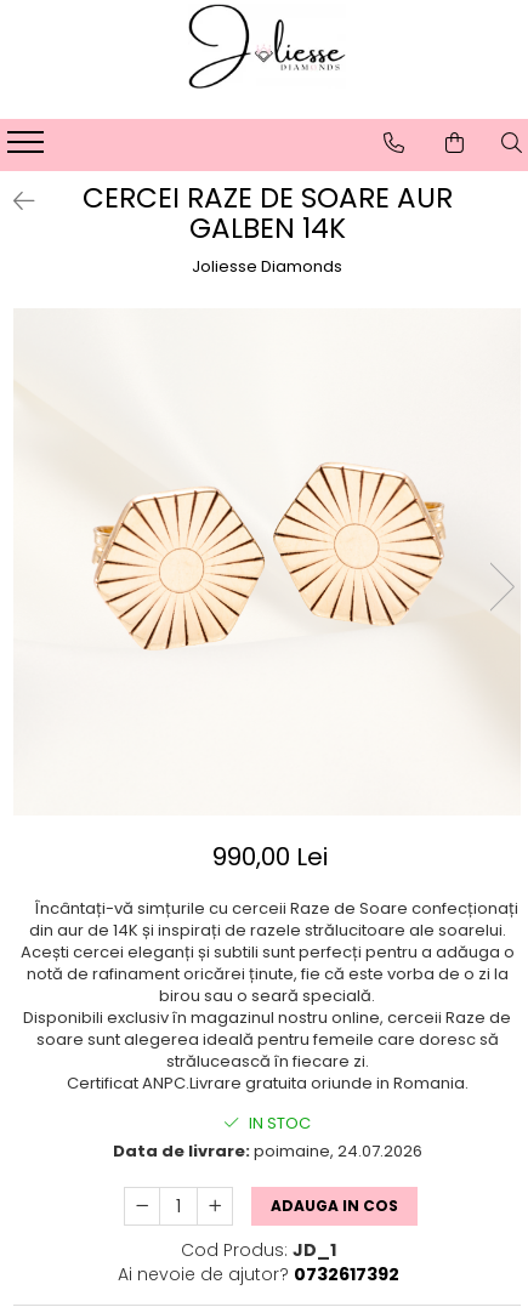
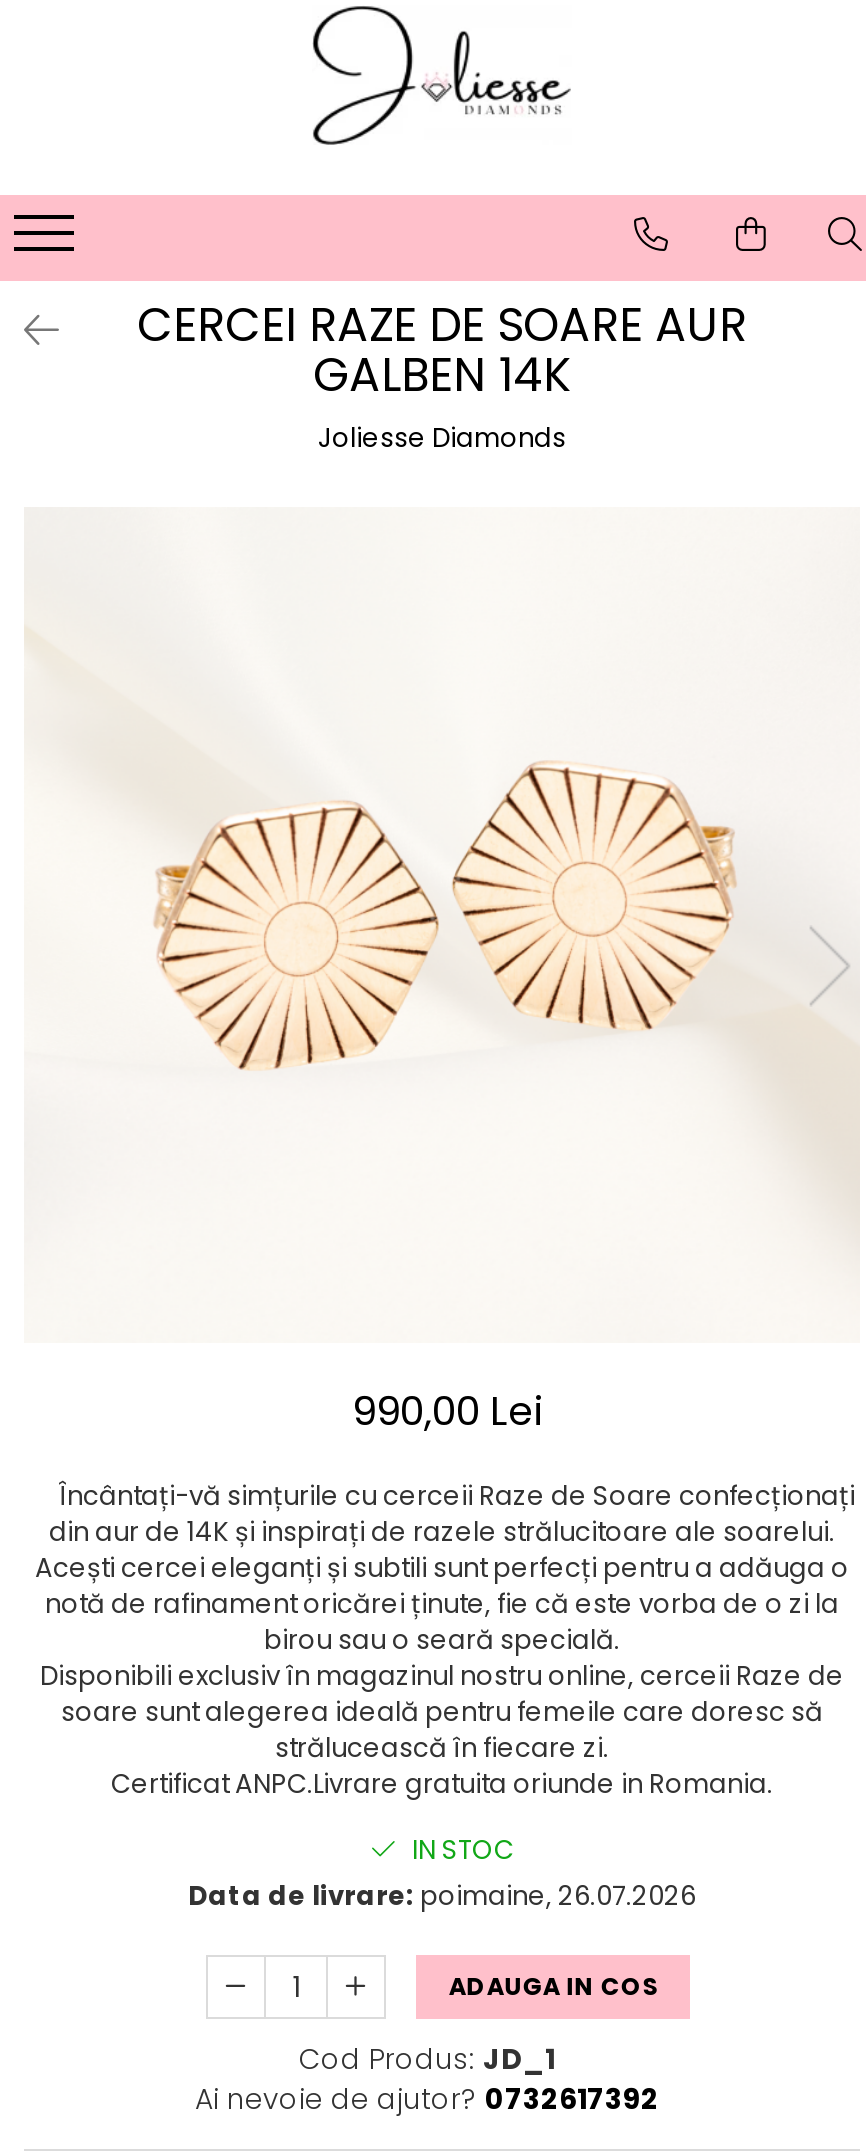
[112,1140,422,1163] Data de livrare: poimaine, 24.07.2026 -> [188,1877,696,1915] Data de livrare: poimaine, 26.07.2026

